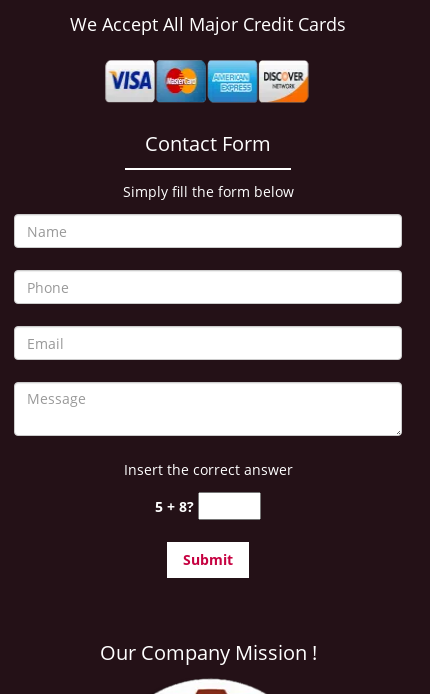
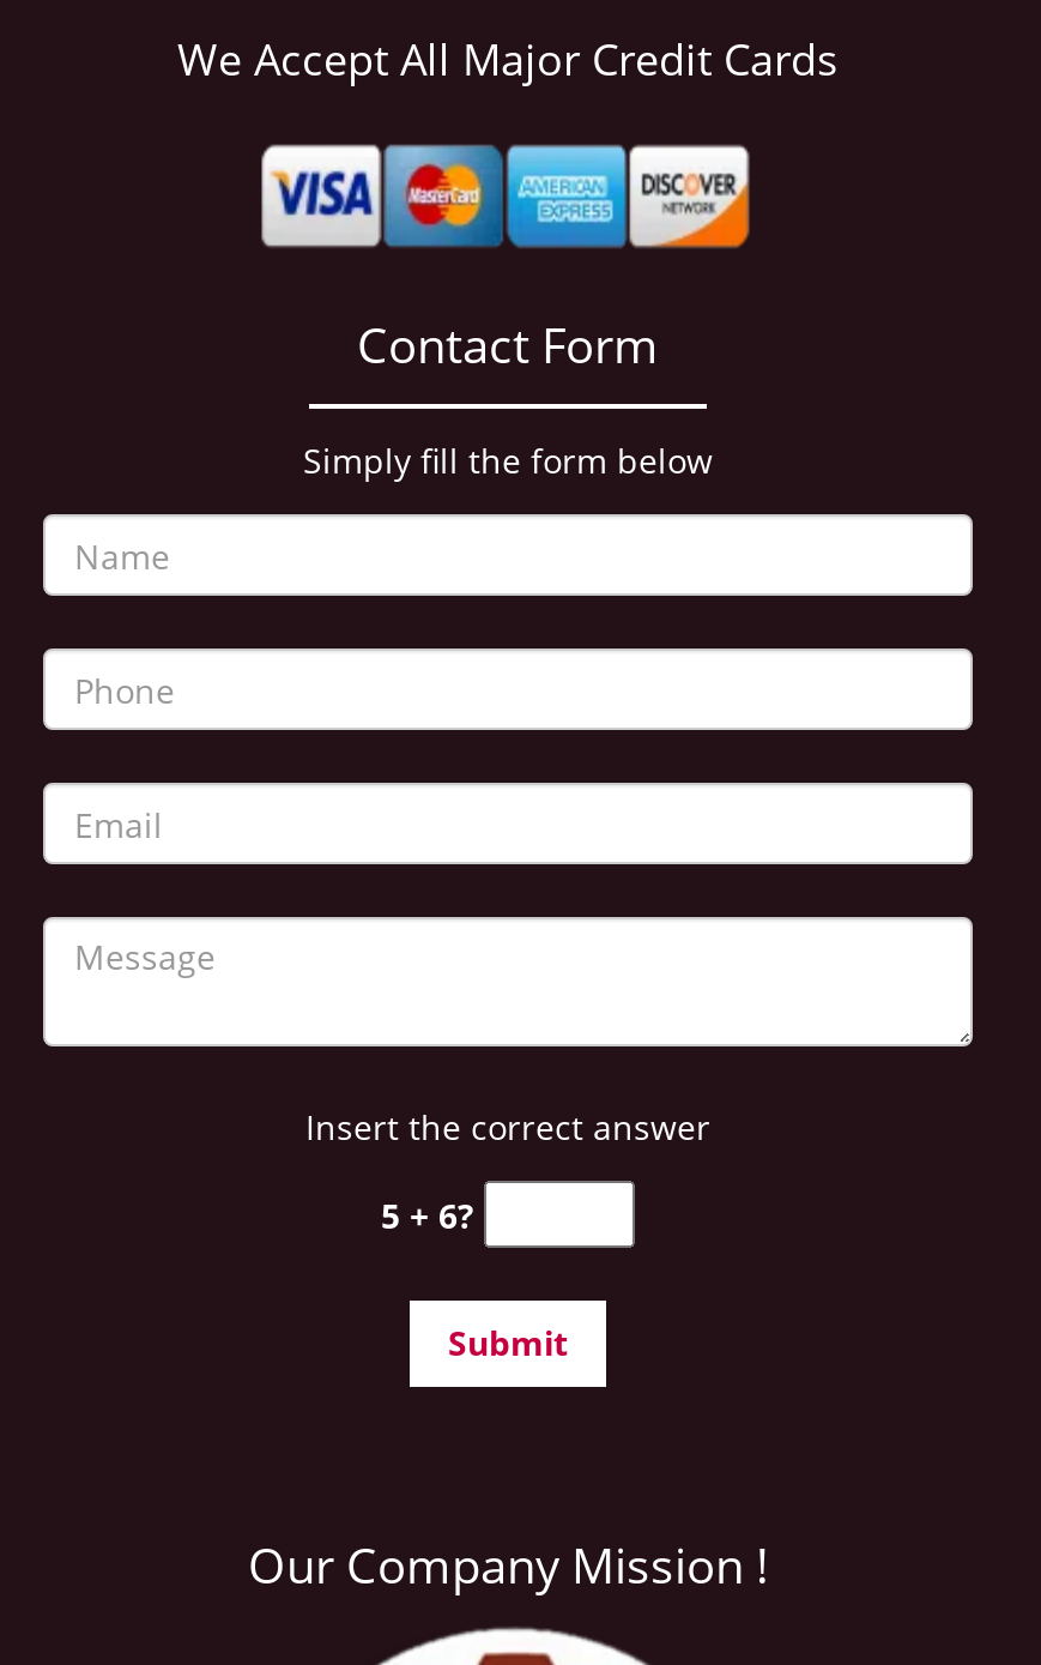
[155,497,194,516] 5 + 8? -> [381,1193,474,1238] 5 + 6?

